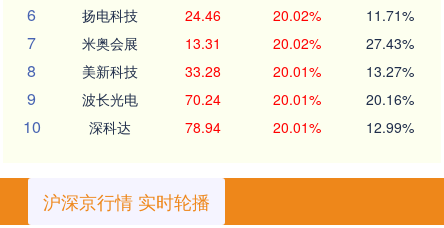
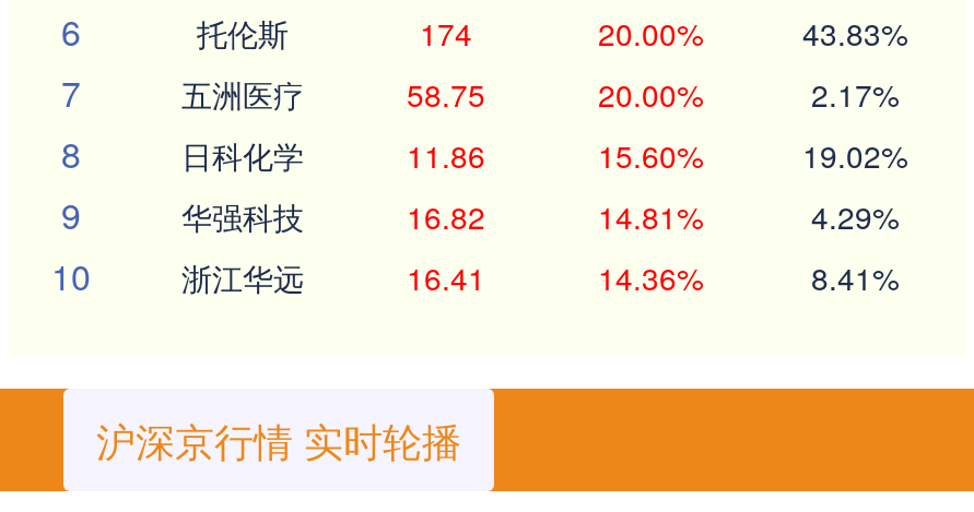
[82,5,414,25] 扬电科技 | 24.46 | 20.02% | 11.71% -> [197,12,907,55] 托伦斯 | 174 | 20.00% | 43.83%
[82,33,414,53] 米奥会展 | 13.31 | 20.02% | 27.43% -> [181,73,899,116] 五洲医疗 | 58.75 | 20.00% | 2.17%
[82,61,414,81] 美新科技 | 33.28 | 20.01% | 13.27% -> [181,134,907,178] 日科化学 | 11.86 | 15.60% | 19.02%
[82,89,414,109] 波长光电 | 70.24 | 20.01% | 20.16% -> [181,195,899,239] 华强科技 | 16.82 | 14.81% | 4.29%
[89,117,414,137] 深科达 | 78.94 | 20.01% | 12.99% -> [181,256,899,300] 浙江华远 | 16.41 | 14.36% | 8.41%

